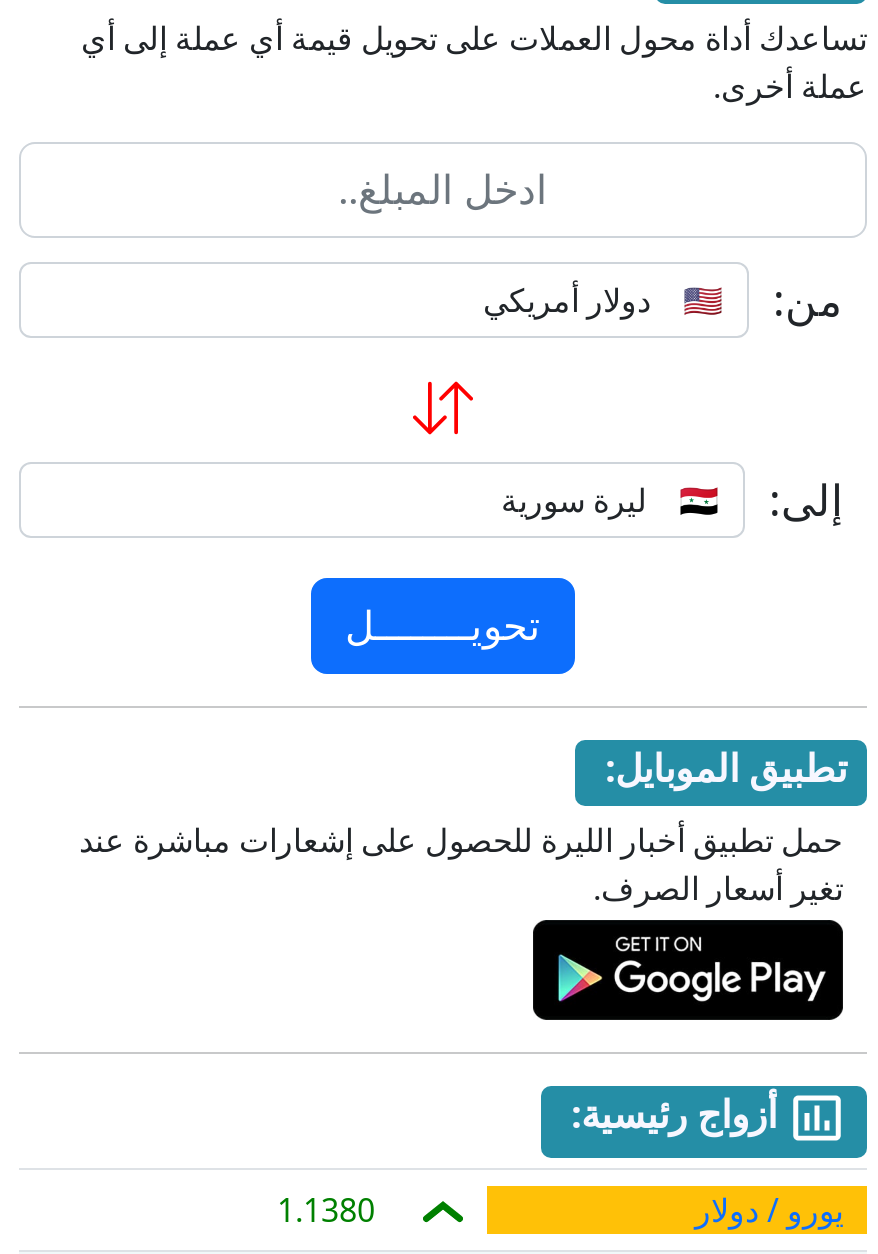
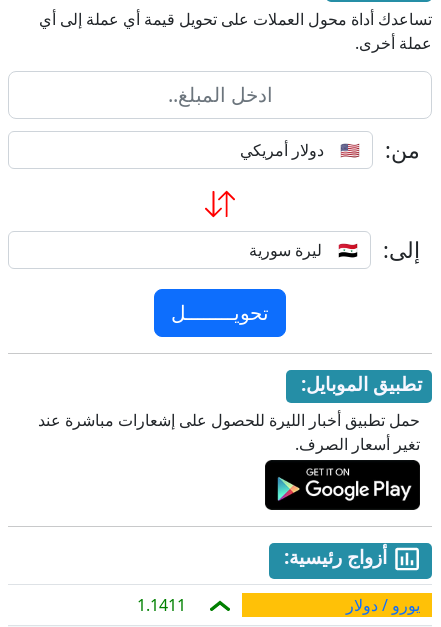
[277,1188,375,1232] 1.1380 -> [137,594,186,616] 1.1411

